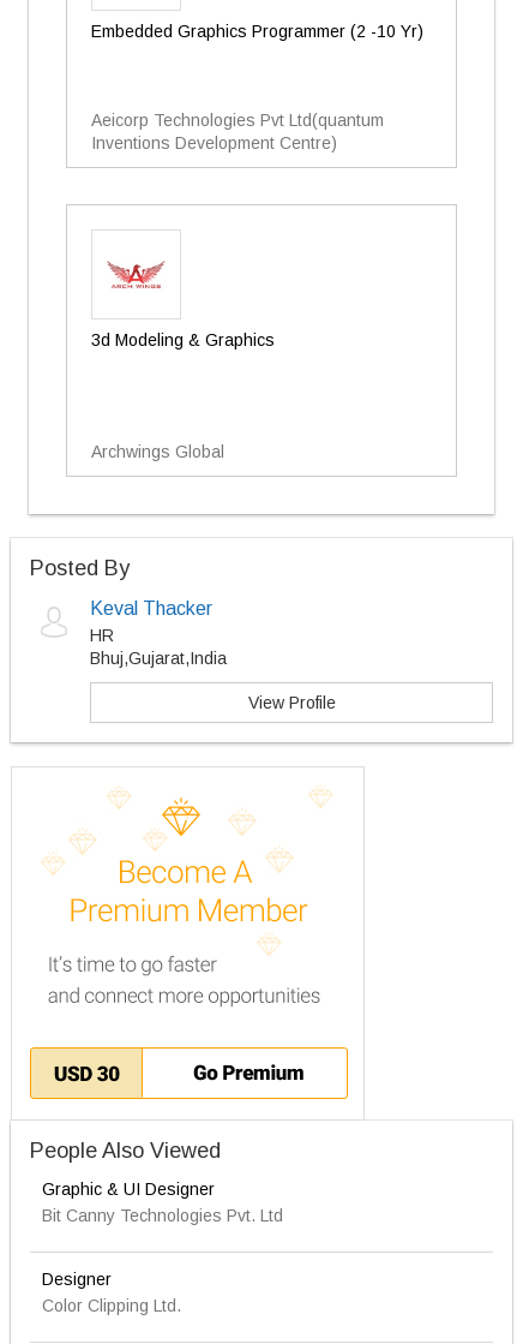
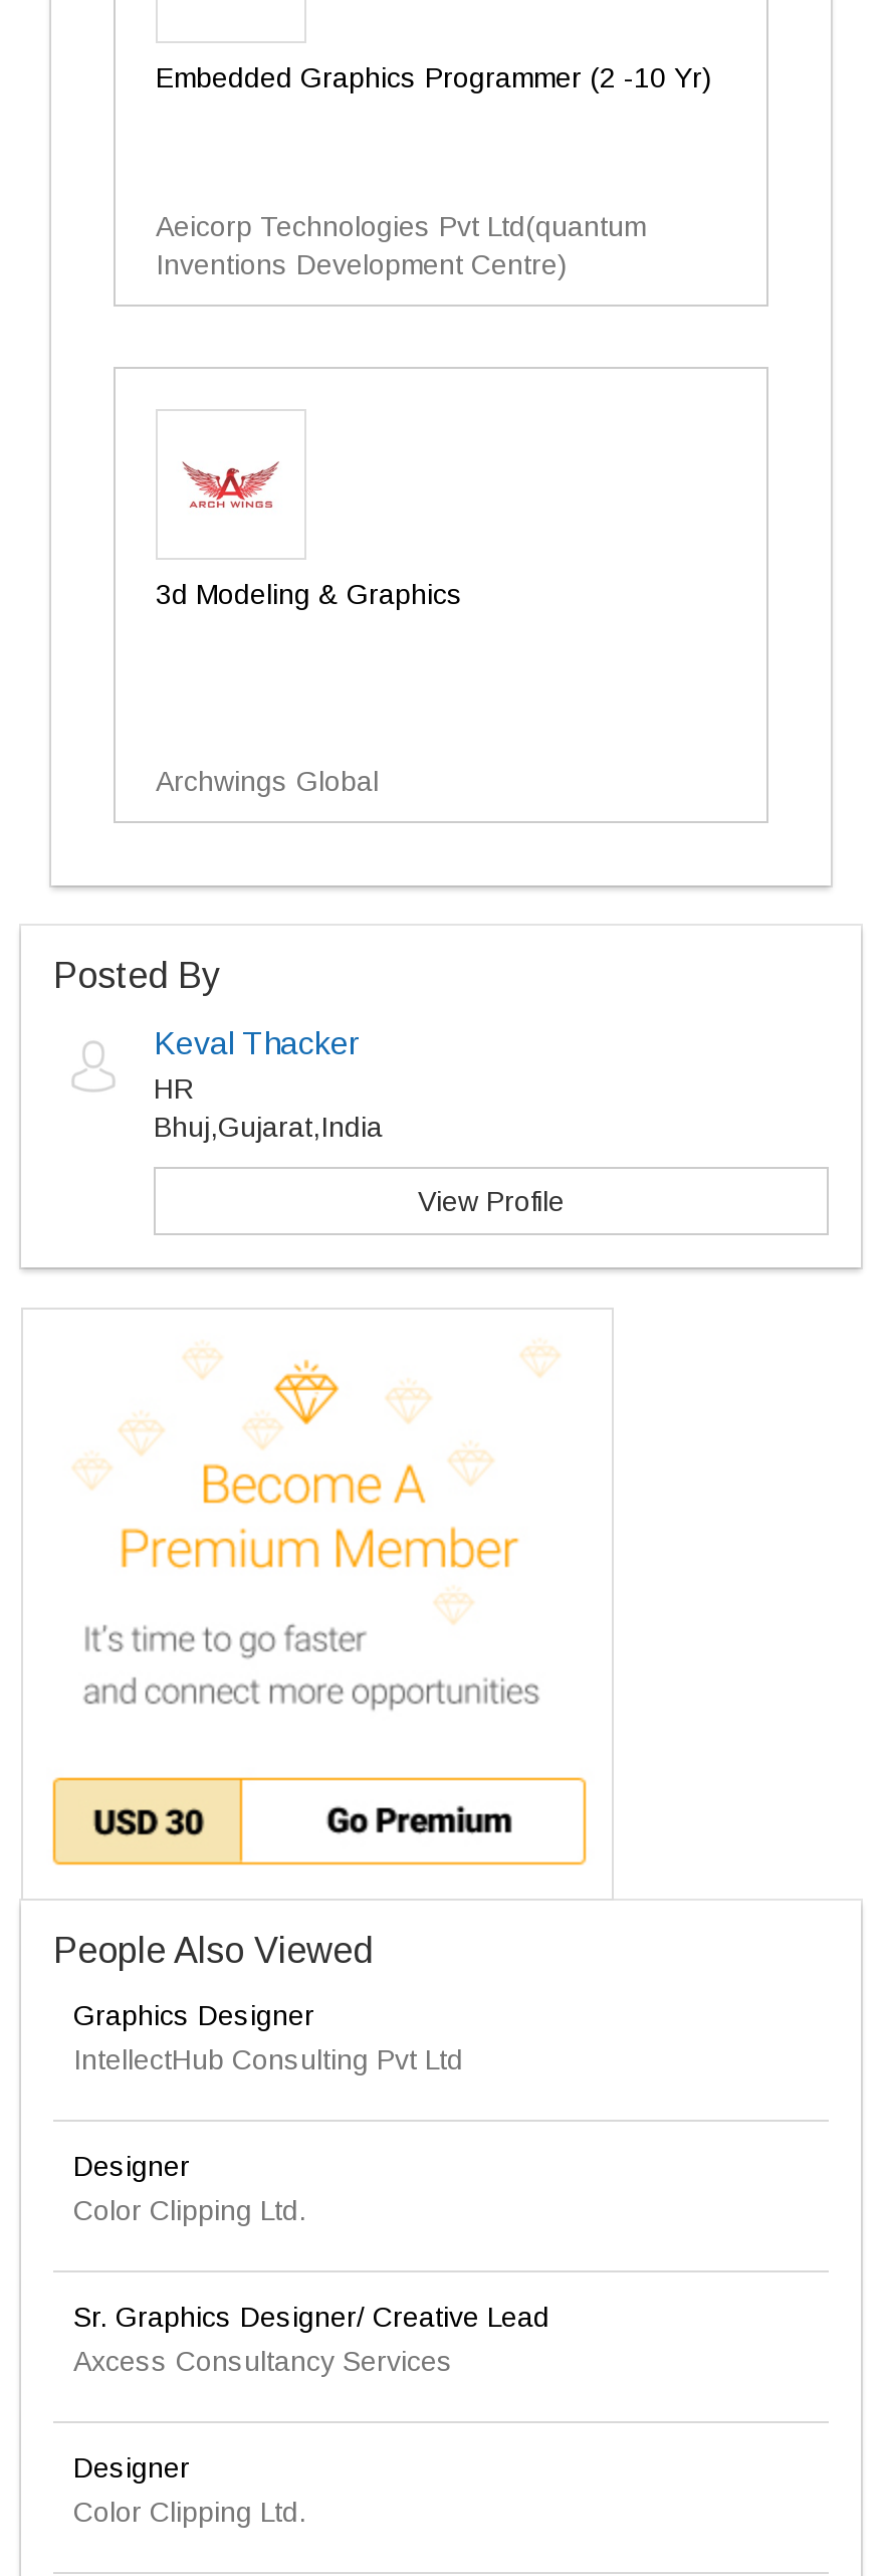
[42,1179,283,1225] Graphic & UI Designer | Bit Canny Technologies Pvt. Ltd -> [73,1999,549,2377] Graphics Designer | IntellectHub Consulting Pvt Ltd | Designer | Color Clipping Ltd. | Sr. Graphics Designer/ Creative Lead | Axcess Consultancy Services

